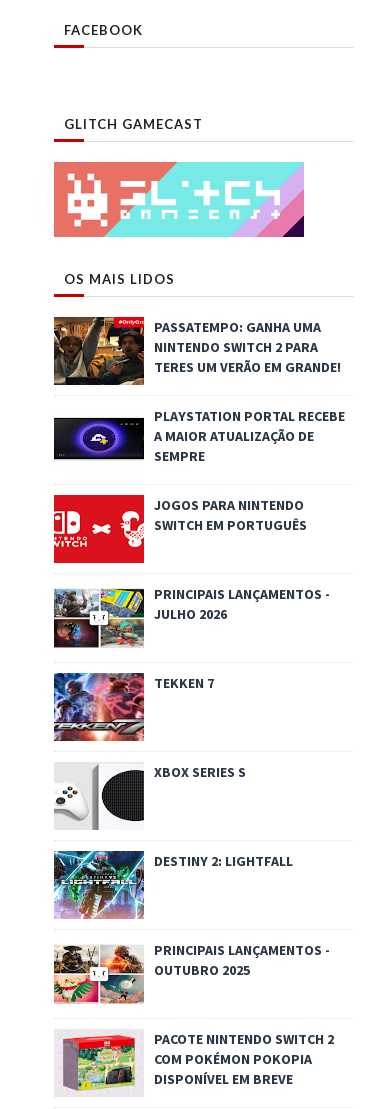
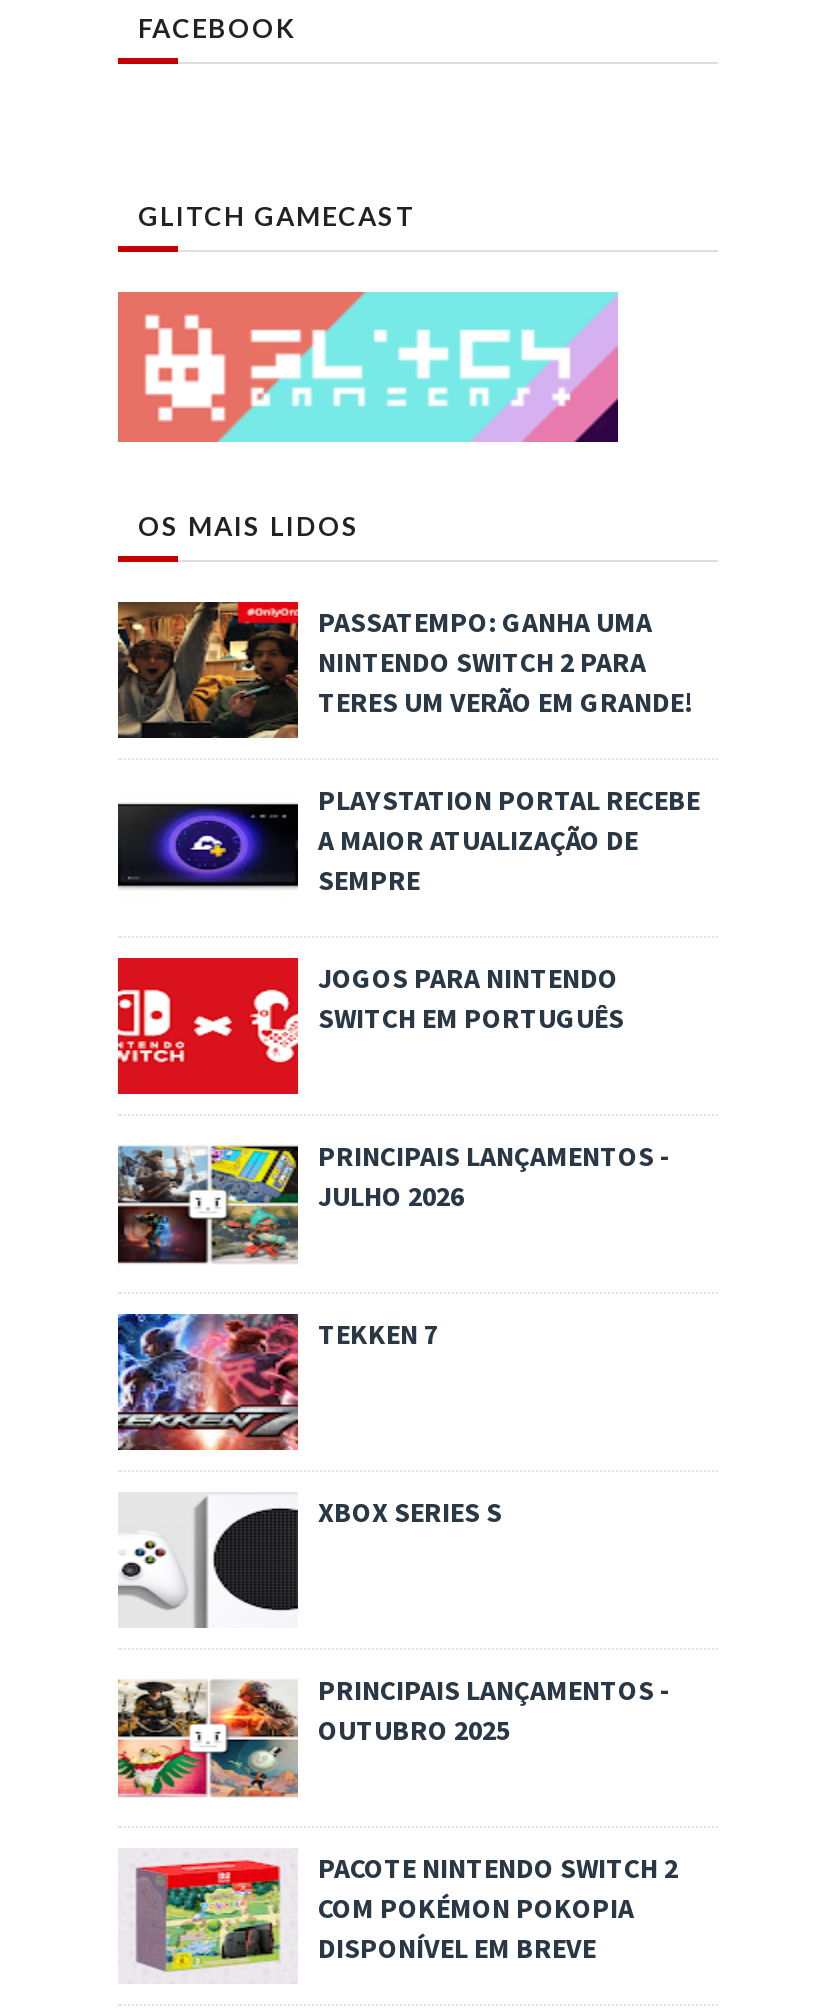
[53,850,293,920] [image] | DESTINY 2: LIGHTFALL -> none

